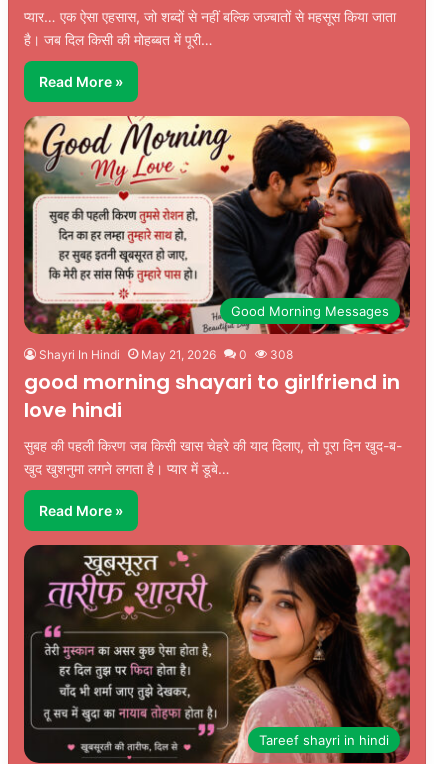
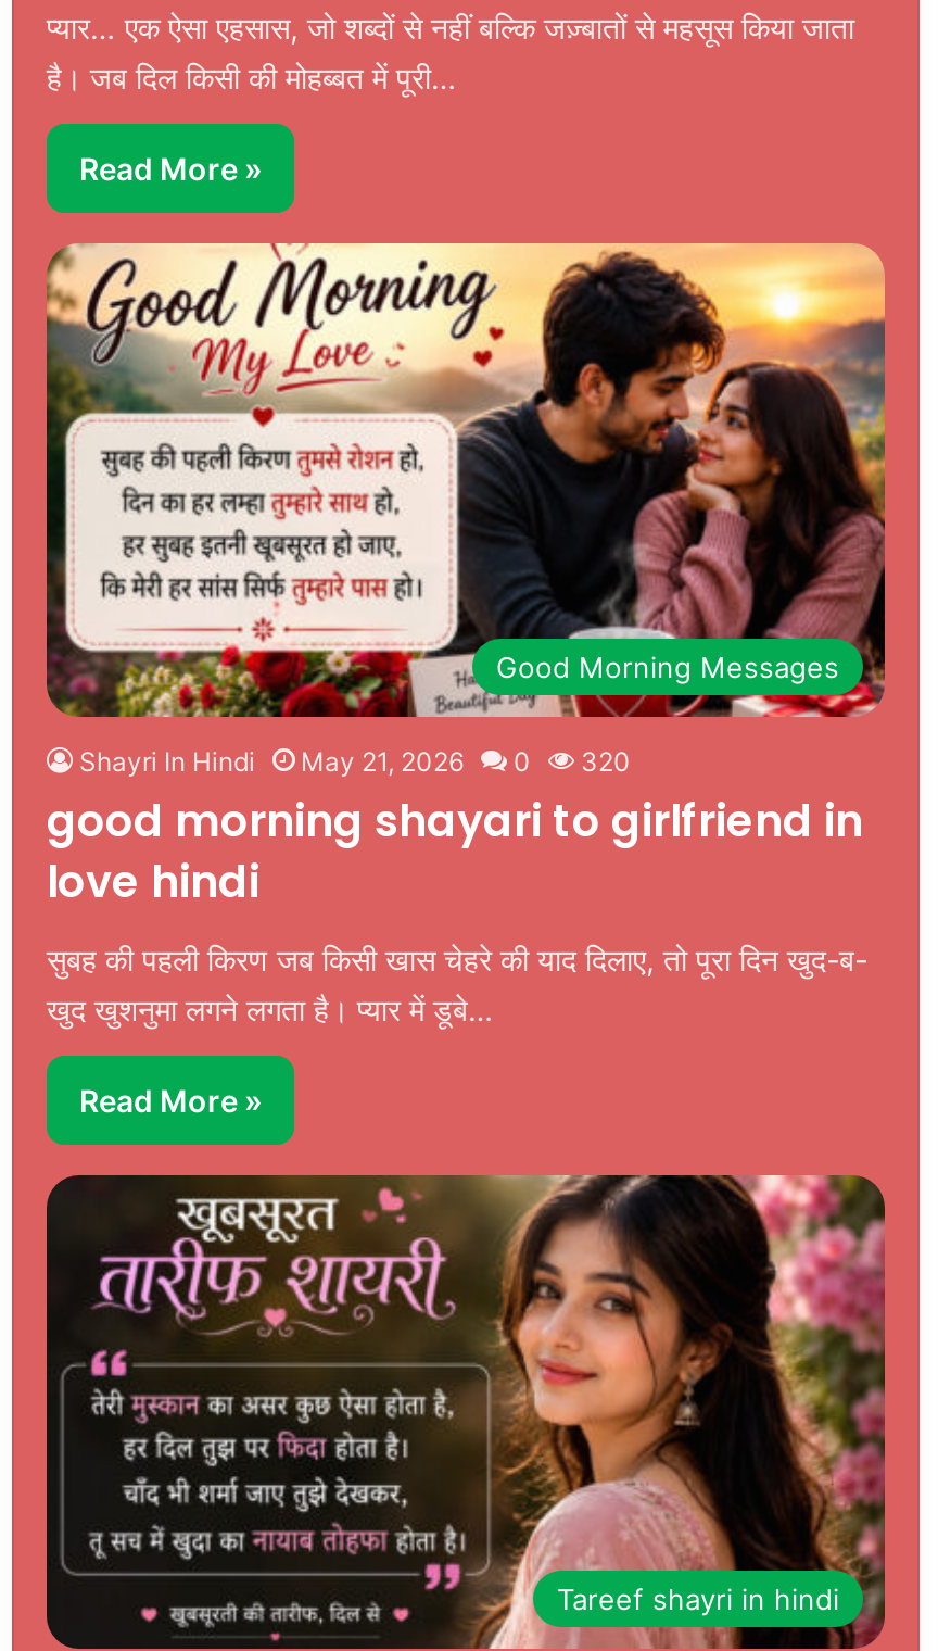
[39,347,293,362] Shayri In Hindi May 21, 2026 0 308 -> [79,745,631,777] Shayri In Hindi May 21, 2026 0 320

